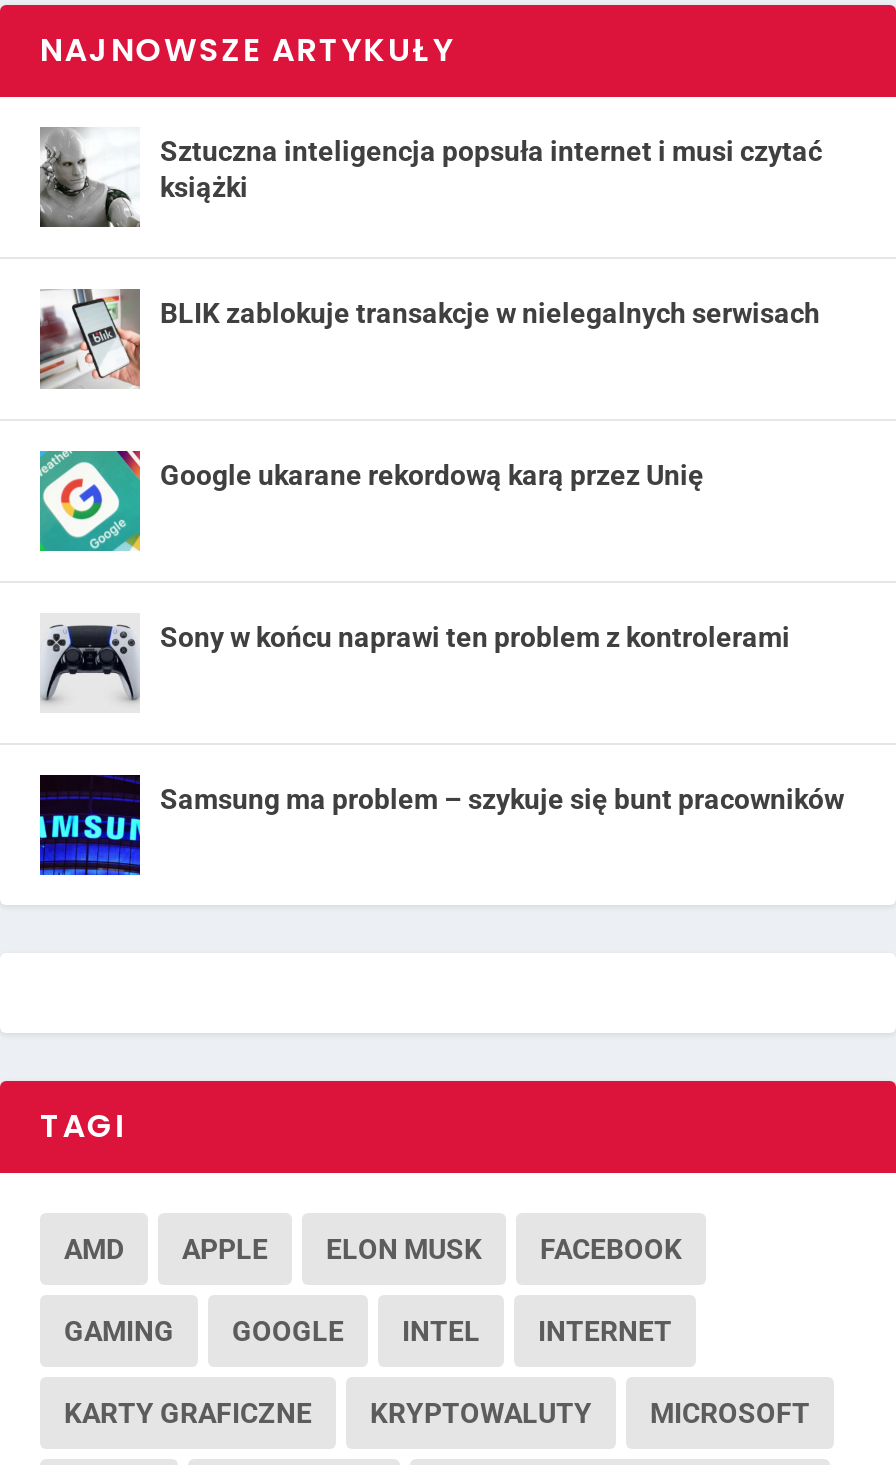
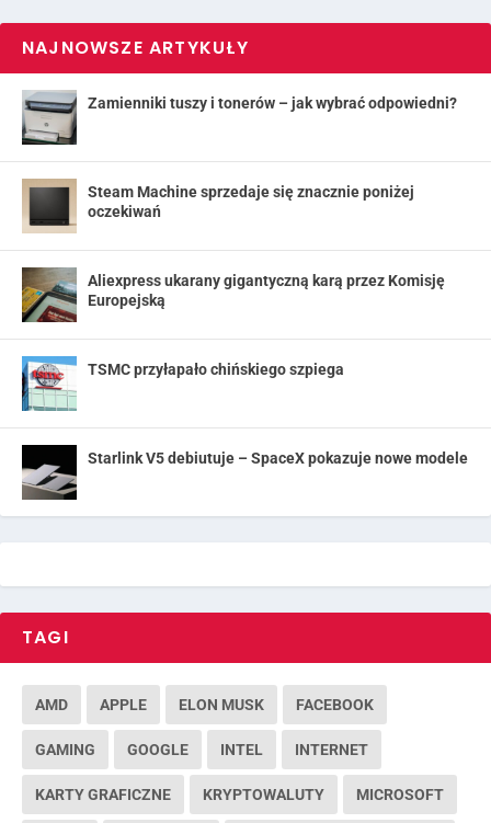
[40,127,822,227] [image] | Sztuczna inteligencja popsuła internet i musi czytać | książki -> [22,90,457,144] [image] | Zamienniki tuszy i tonerów – jak wybrać odpowiedni?
[38,289,820,389] [image] | BLIK zablokuje transakcje w nielegalnych serwisach -> [22,179,414,232] [image] | Steam Machine sprzedaje się znacznie poniżej | oczekiwań
[38,449,704,553] [image] | Google ukarane rekordową karą przez Unię -> [21,266,445,323] [image] | Aliexpress ukarany gigantyczną karą przez Komisję | Europejską
[40,613,790,713] [image] | Sony w końcu naprawi ten problem z kontrolerami -> [21,355,344,412] [image] | TSMC przyłapało chińskiego szpiega
[38,773,844,877] [image] | Samsung ma problem – szykuje się bunt pracowników -> [21,444,468,501] [image] | Starlink V5 debiutuje – SpaceX pokazuje nowe modele

